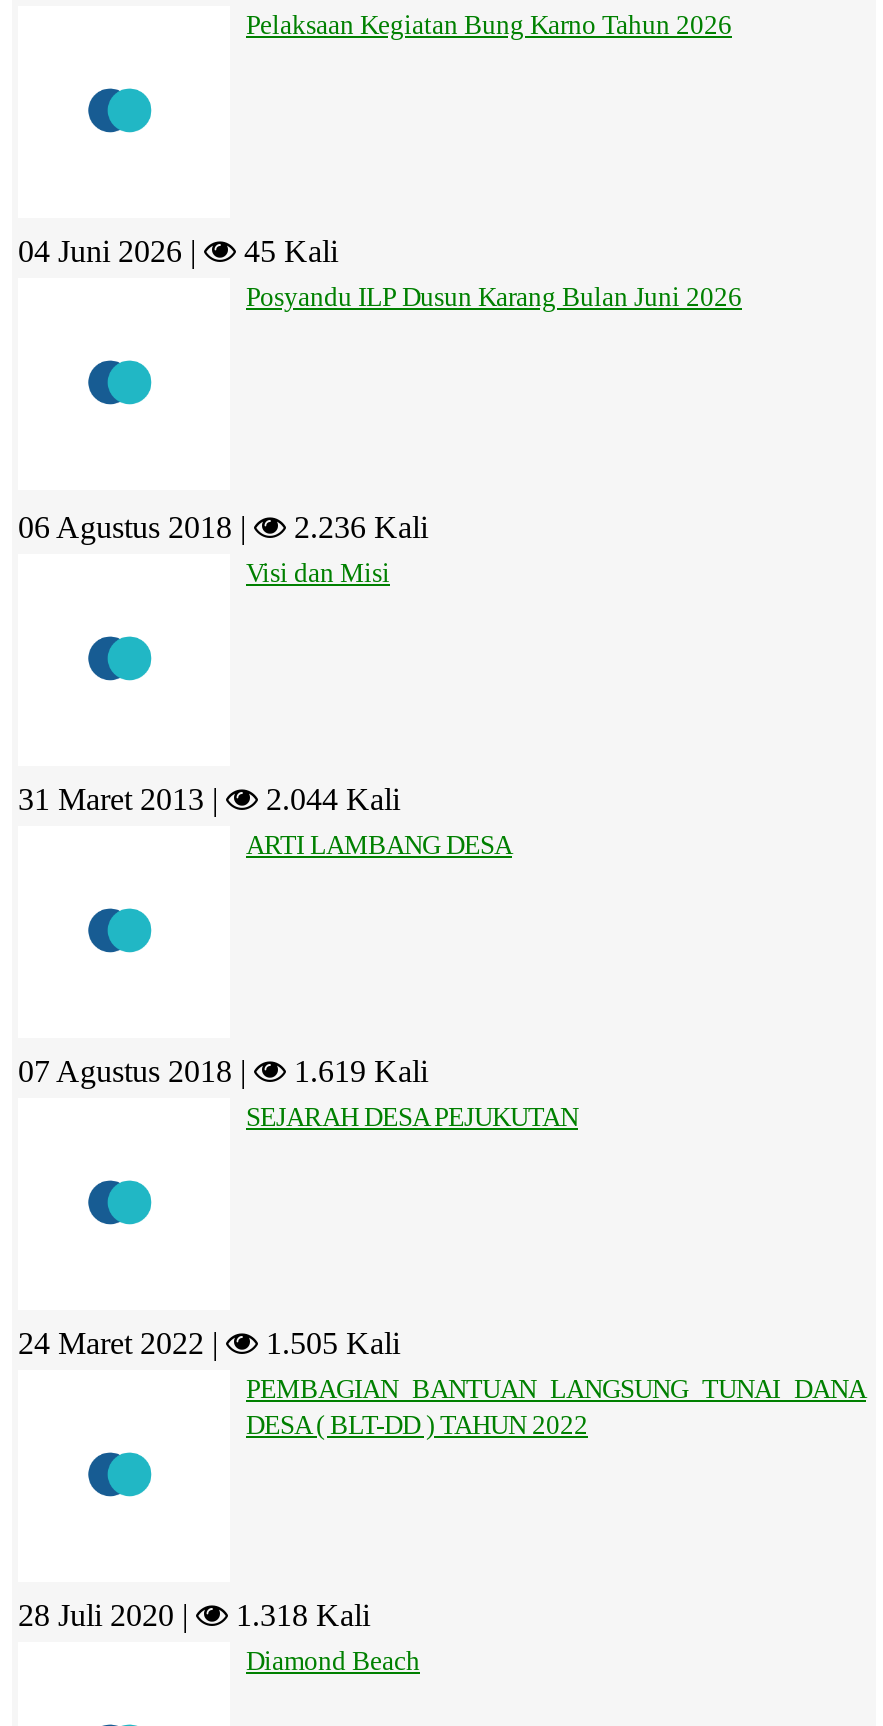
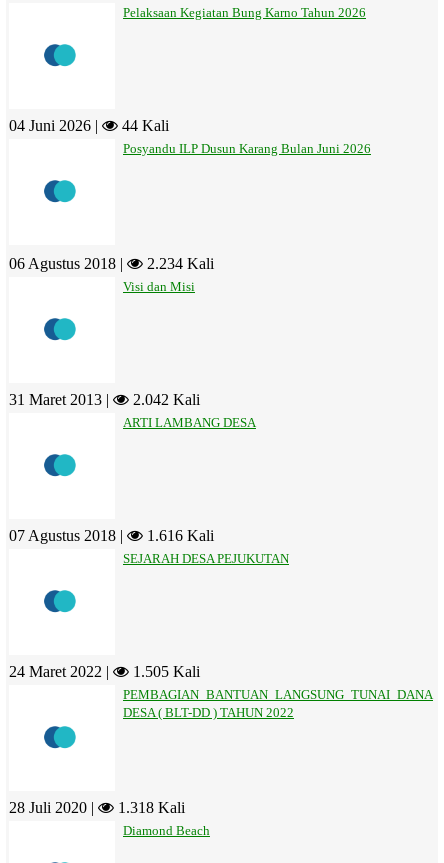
[236,234,338,268] 45 Kali -> [118,117,169,134] 44 Kali
[286,510,428,544] 2.236 Kali -> [143,255,214,272] 2.234 Kali
[258,782,400,816] 2.044 Kali -> [129,391,200,408] 2.042 Kali
[286,1054,428,1088] 1.619 Kali -> [143,527,214,544] 1.616 Kali

